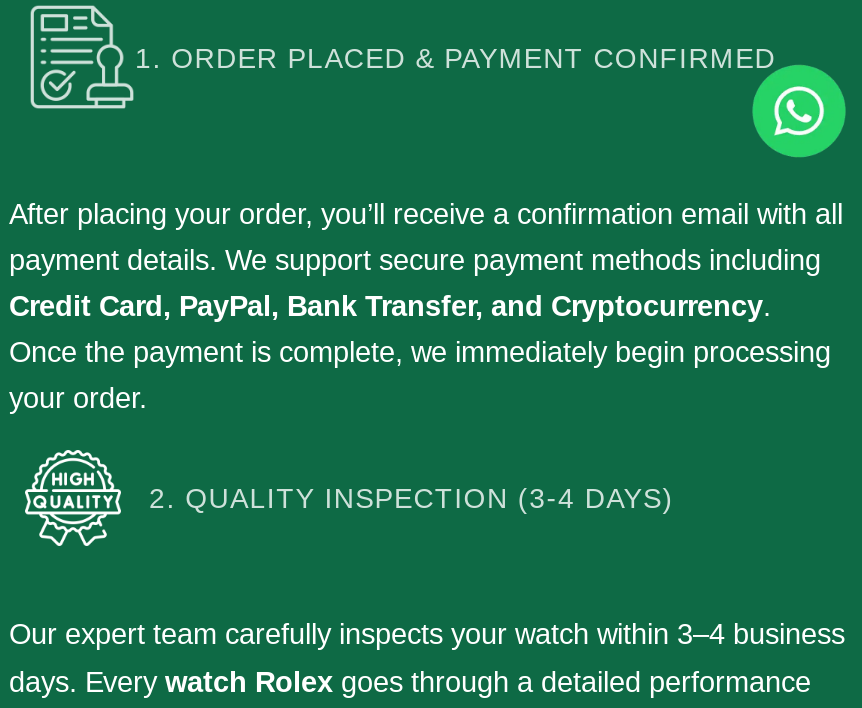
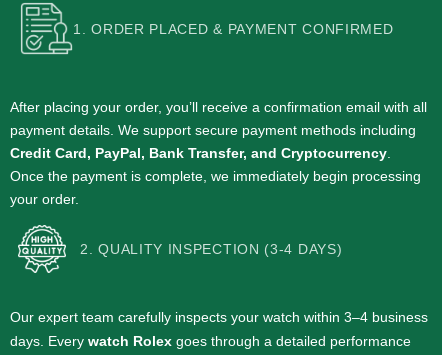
[751,64,847,158] [image] -> none

